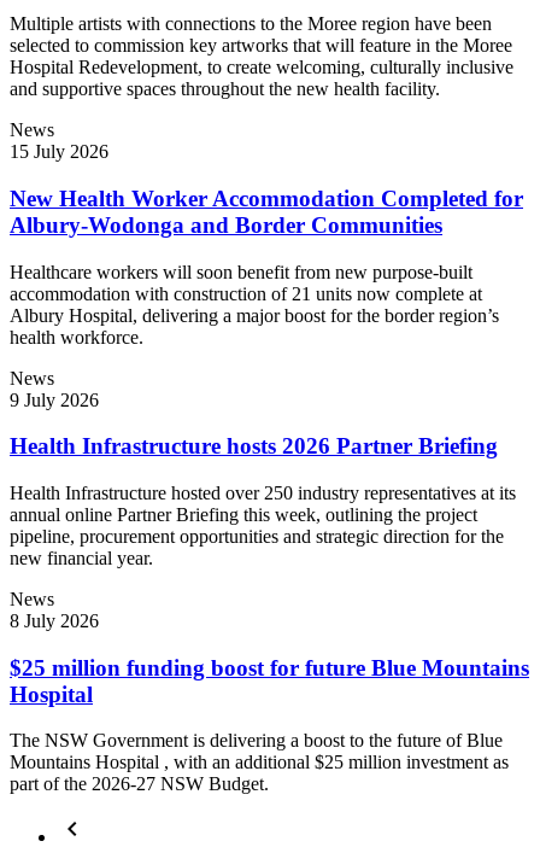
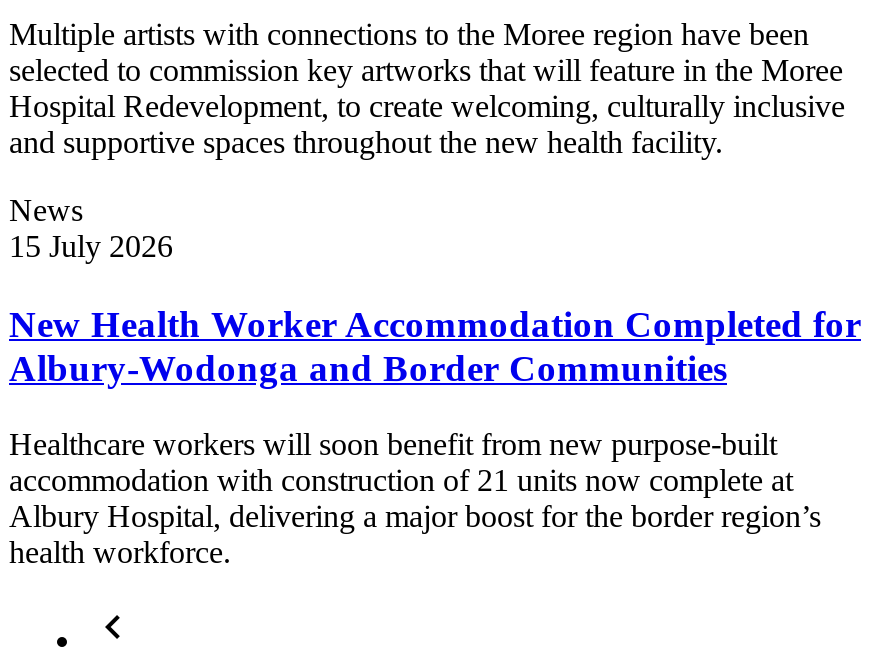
[10,368,529,795] News | 9 July 2026 | Health Infrastructure hosts 2026 Partner Briefing | Health Infrastructure hosted over 250 industry representatives at its | annual online Partner Briefing this week, outlining the project | pipeline, procurement opportunities and strategic direction for the | new financial year. | News | 8 July 2026 | $25 million funding boost for future Blue Mountains | Hospital | The NSW Government is delivering a boost to the future of Blue | Mountains Hospital , with an additional $25 million investment as | part of the 2026-27 NSW Budget. -> none

